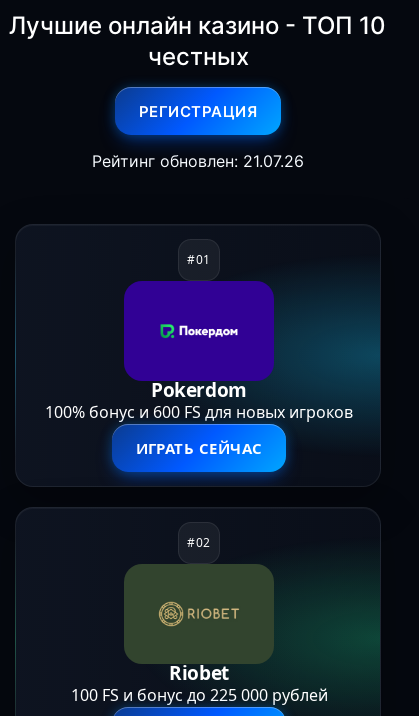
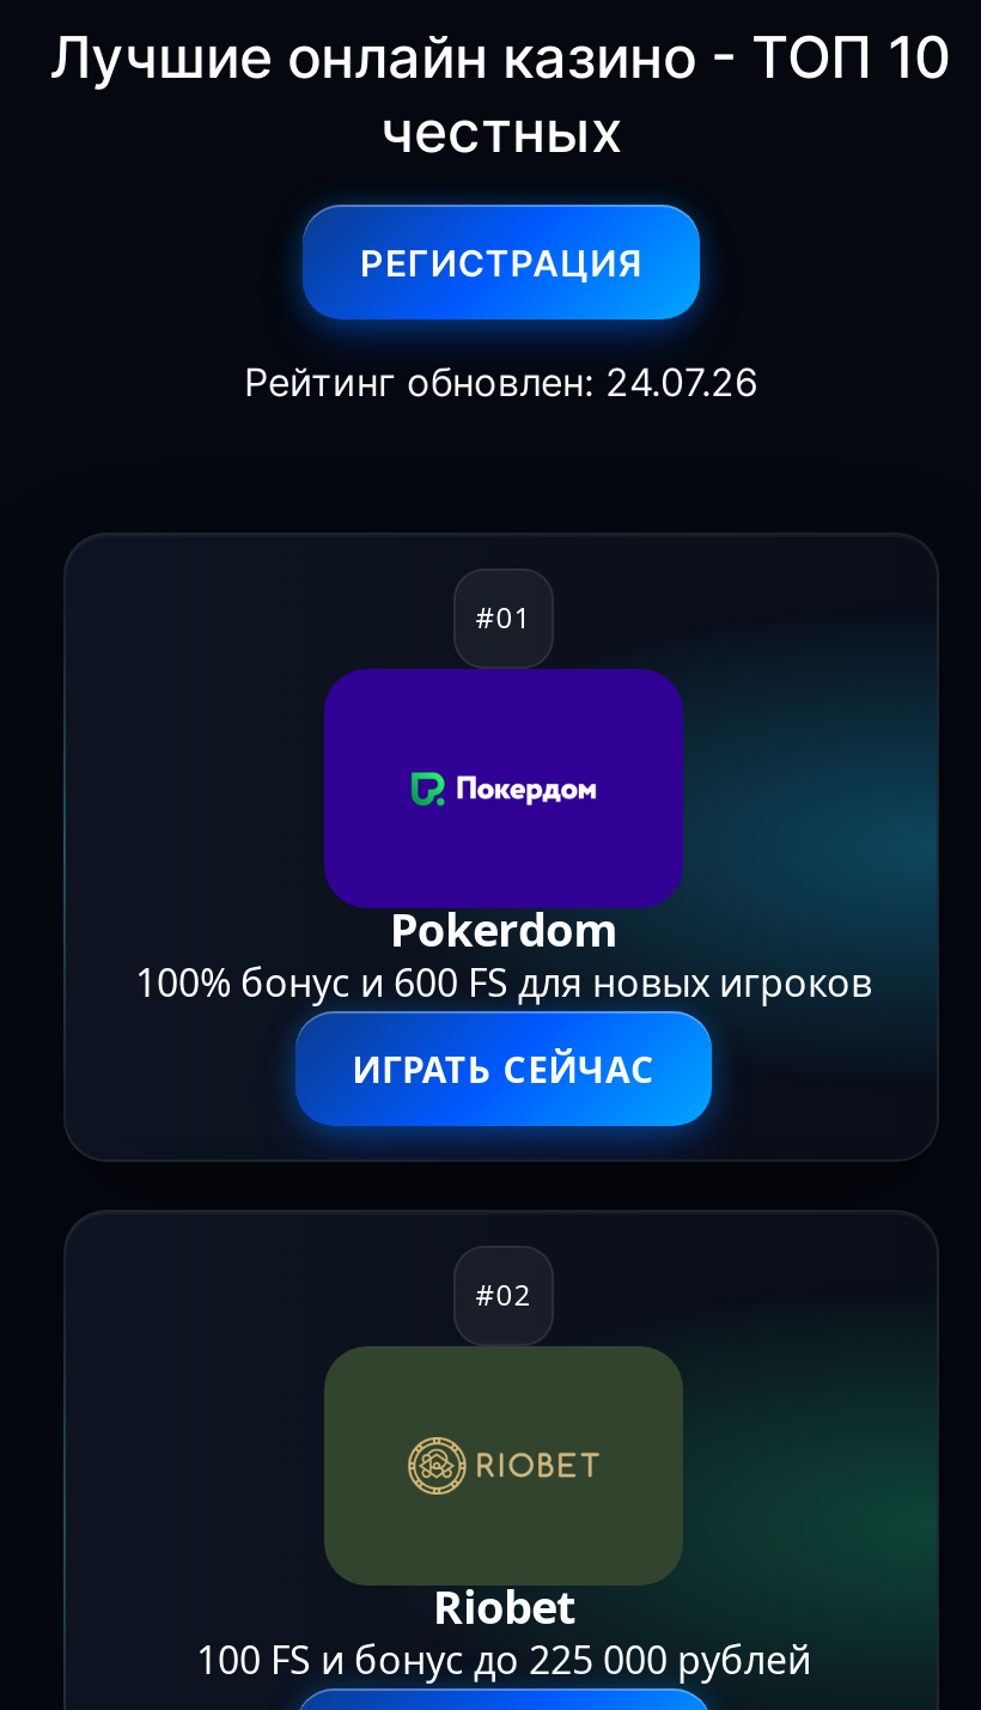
[92,151,304,171] Рейтинг обновлен: 21.07.26 -> [244,358,758,406] Рейтинг обновлен: 24.07.26

